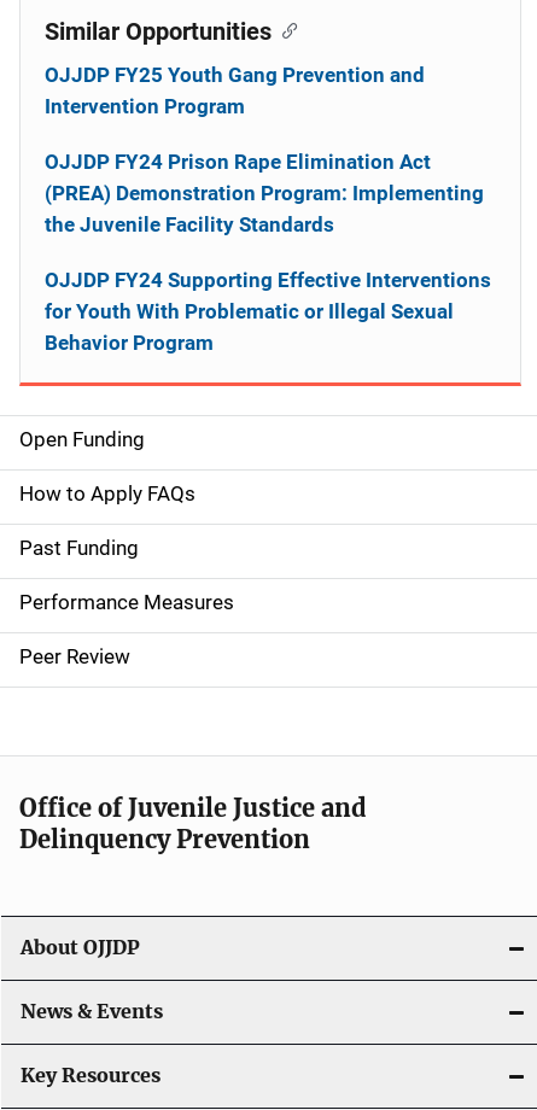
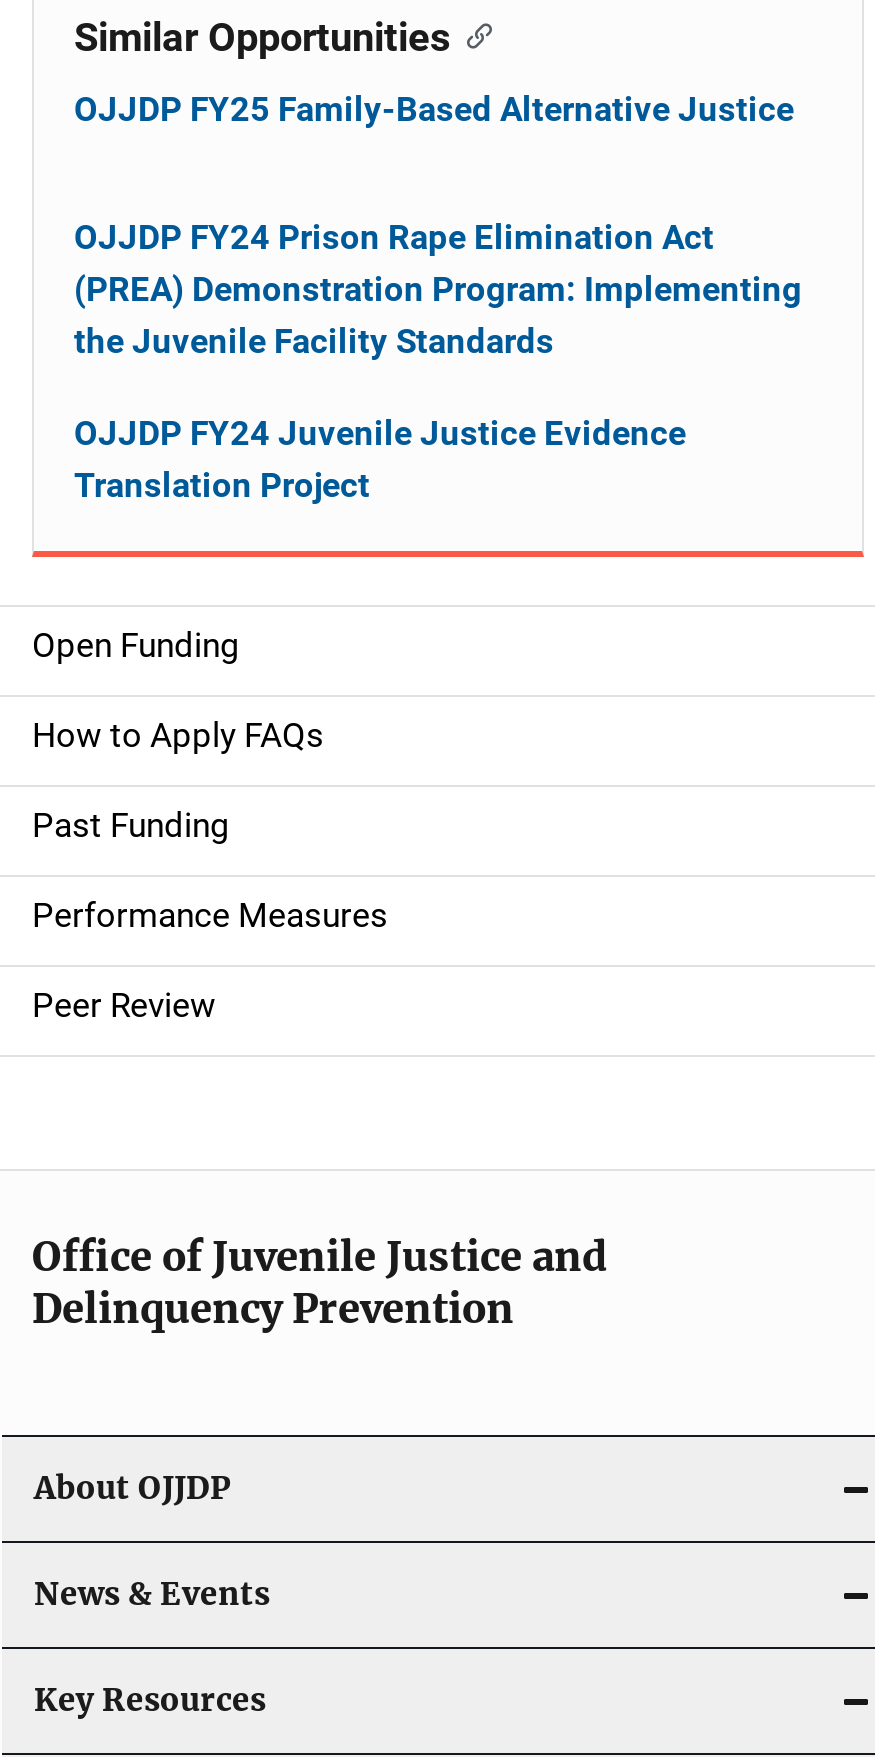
[45,62,425,118] OJJDP FY25 Youth Gang Prevention and | Intervention Program -> [74,88,794,128] OJJDP FY25 Family-Based Alternative Justice
[45,267,491,354] OJJDP FY24 Supporting Effective Interventions | for Youth With Problematic or Illegal Sexual | Behavior Program -> [74,412,686,504] OJJDP FY24 Juvenile Justice Evidence | Translation Project

